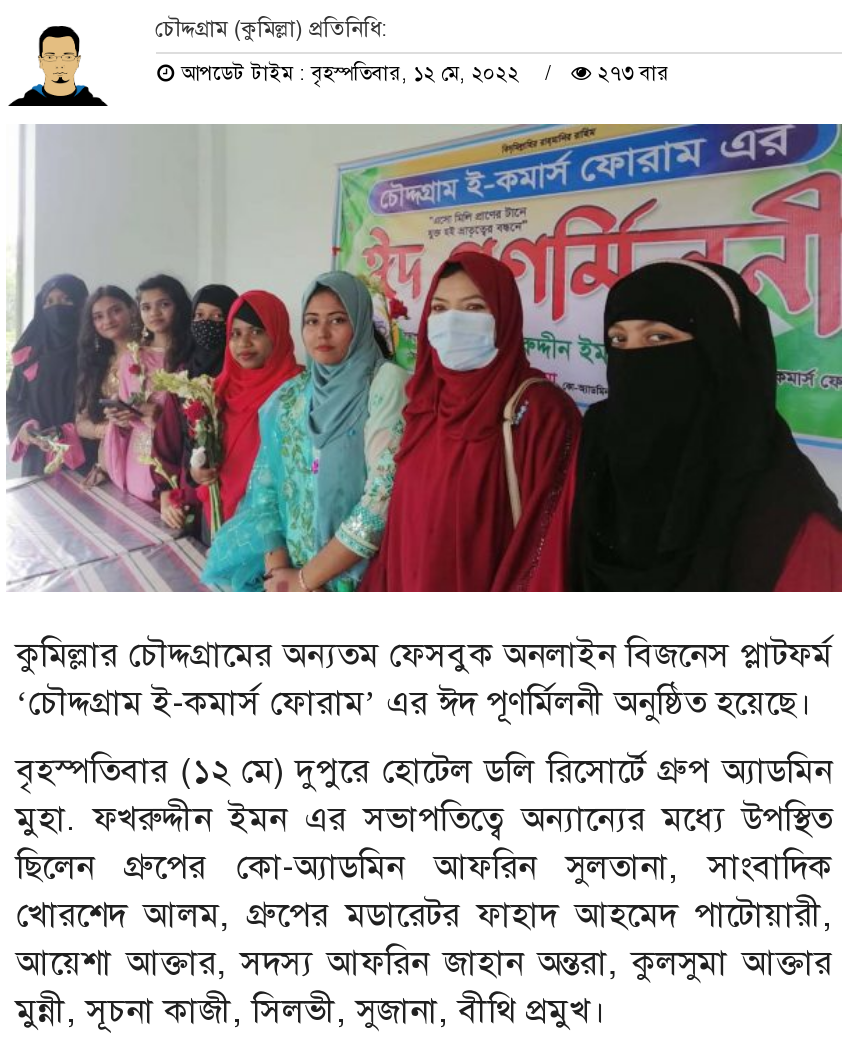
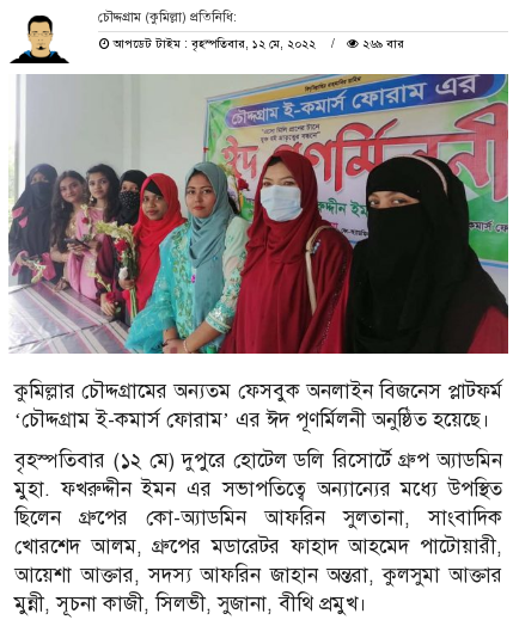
[591,59,669,85] ২৭৩ বার -> [358,35,404,51] ২৬৯ বার

